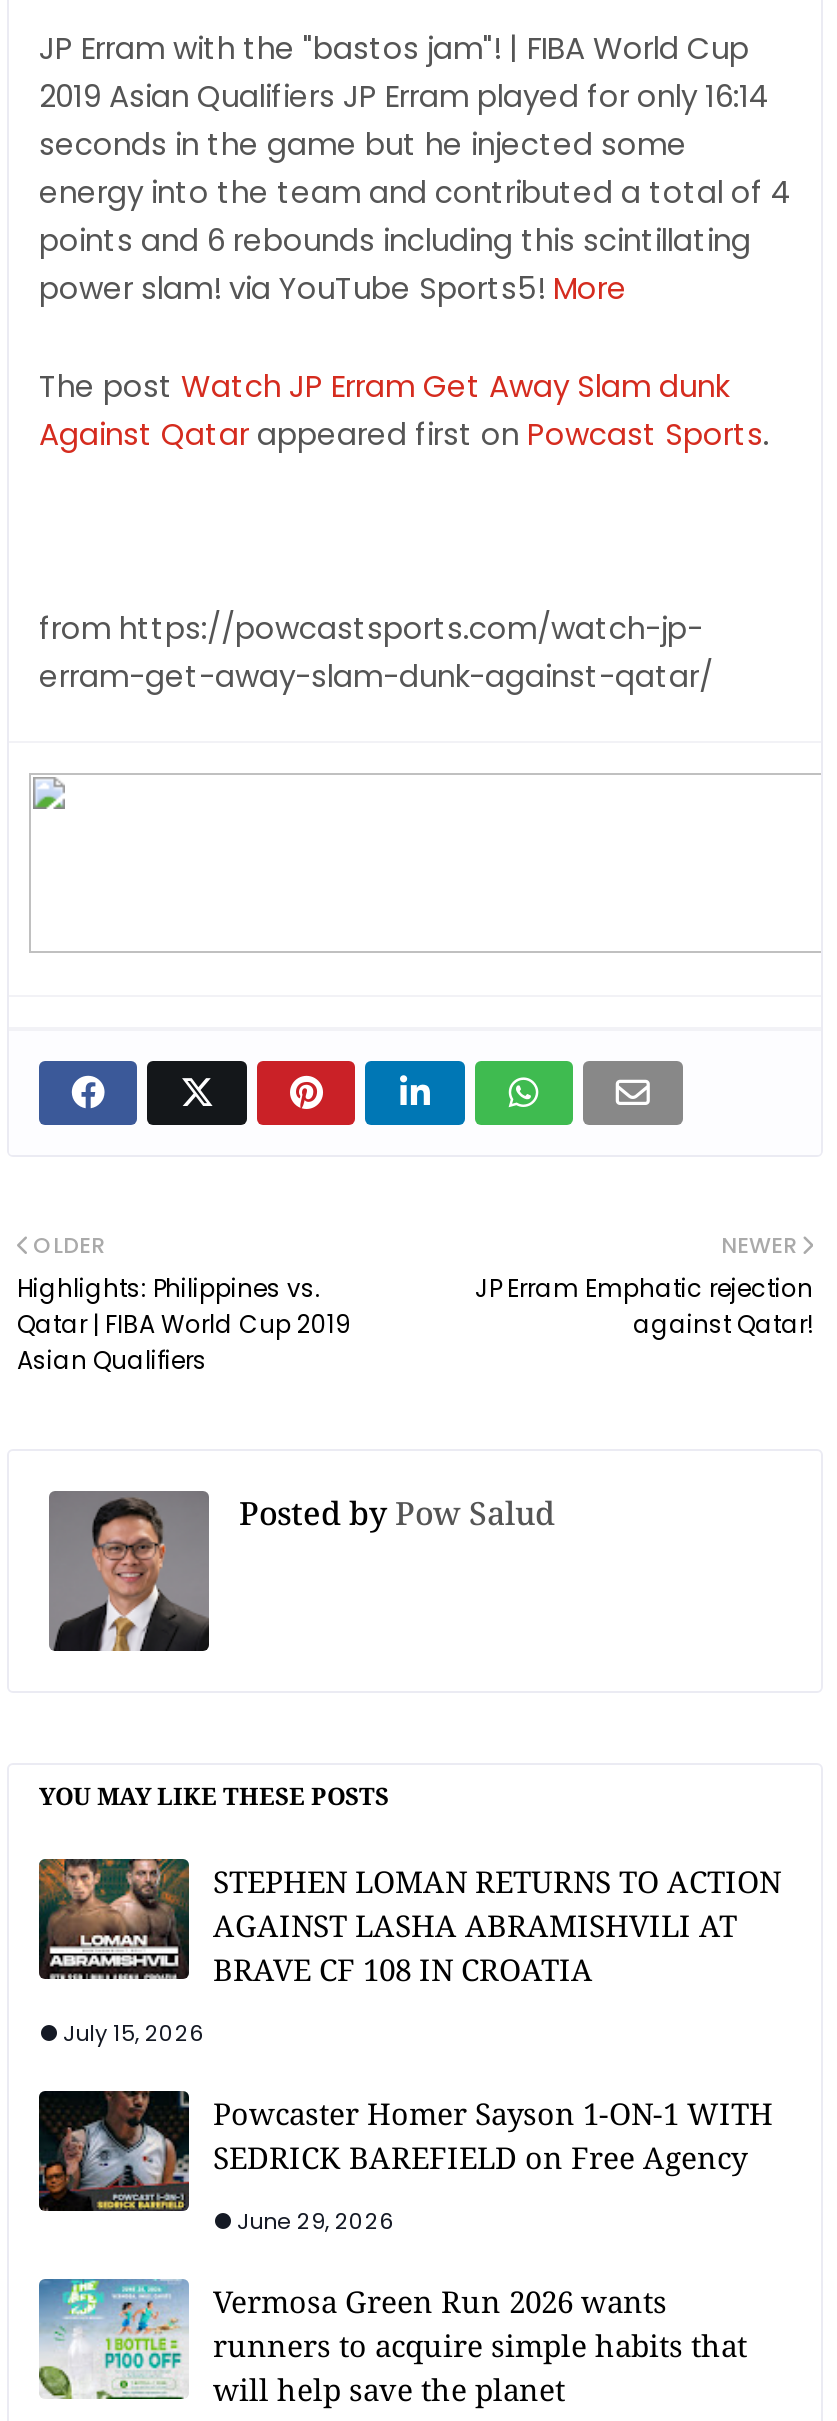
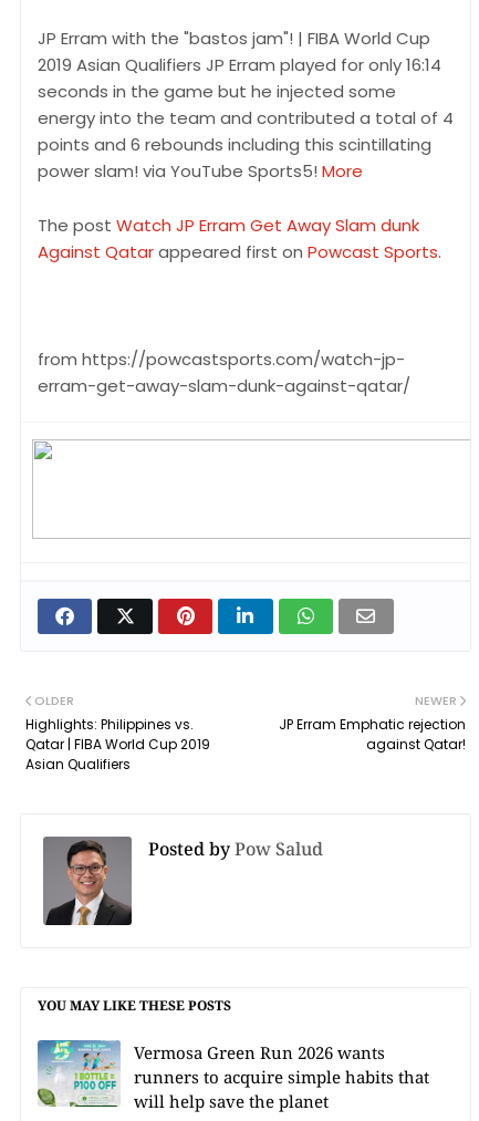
[37,1857,781,2238] [image] | STEPHEN LOMAN RETURNS TO ACTION | AGAINST LASHA ABRAMISHVILI AT | BRAVE CF 108 IN CROATIA | July 15, 2026 | Powcaster Homer Sayson 1-ON-1 WITH | SEDRICK BAREFIELD on Free Agency | June 29, 2026 -> none
[37,2089,191,2213] [image] -> none

